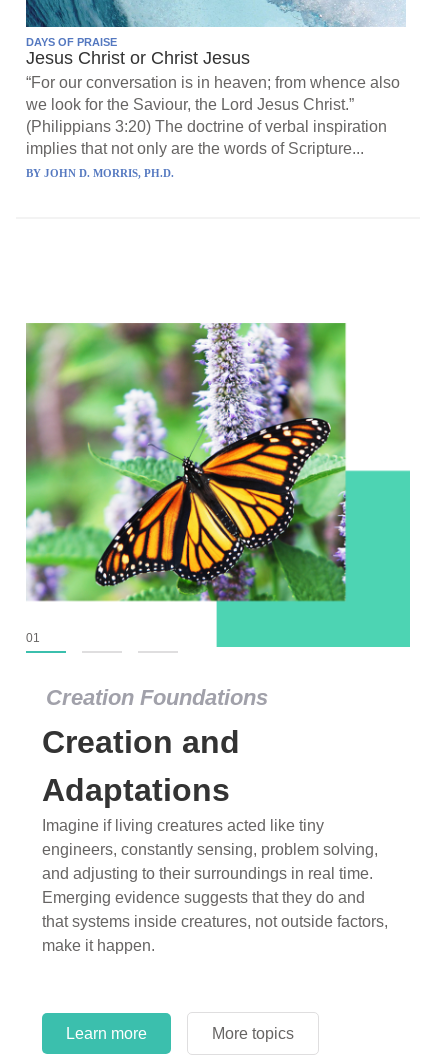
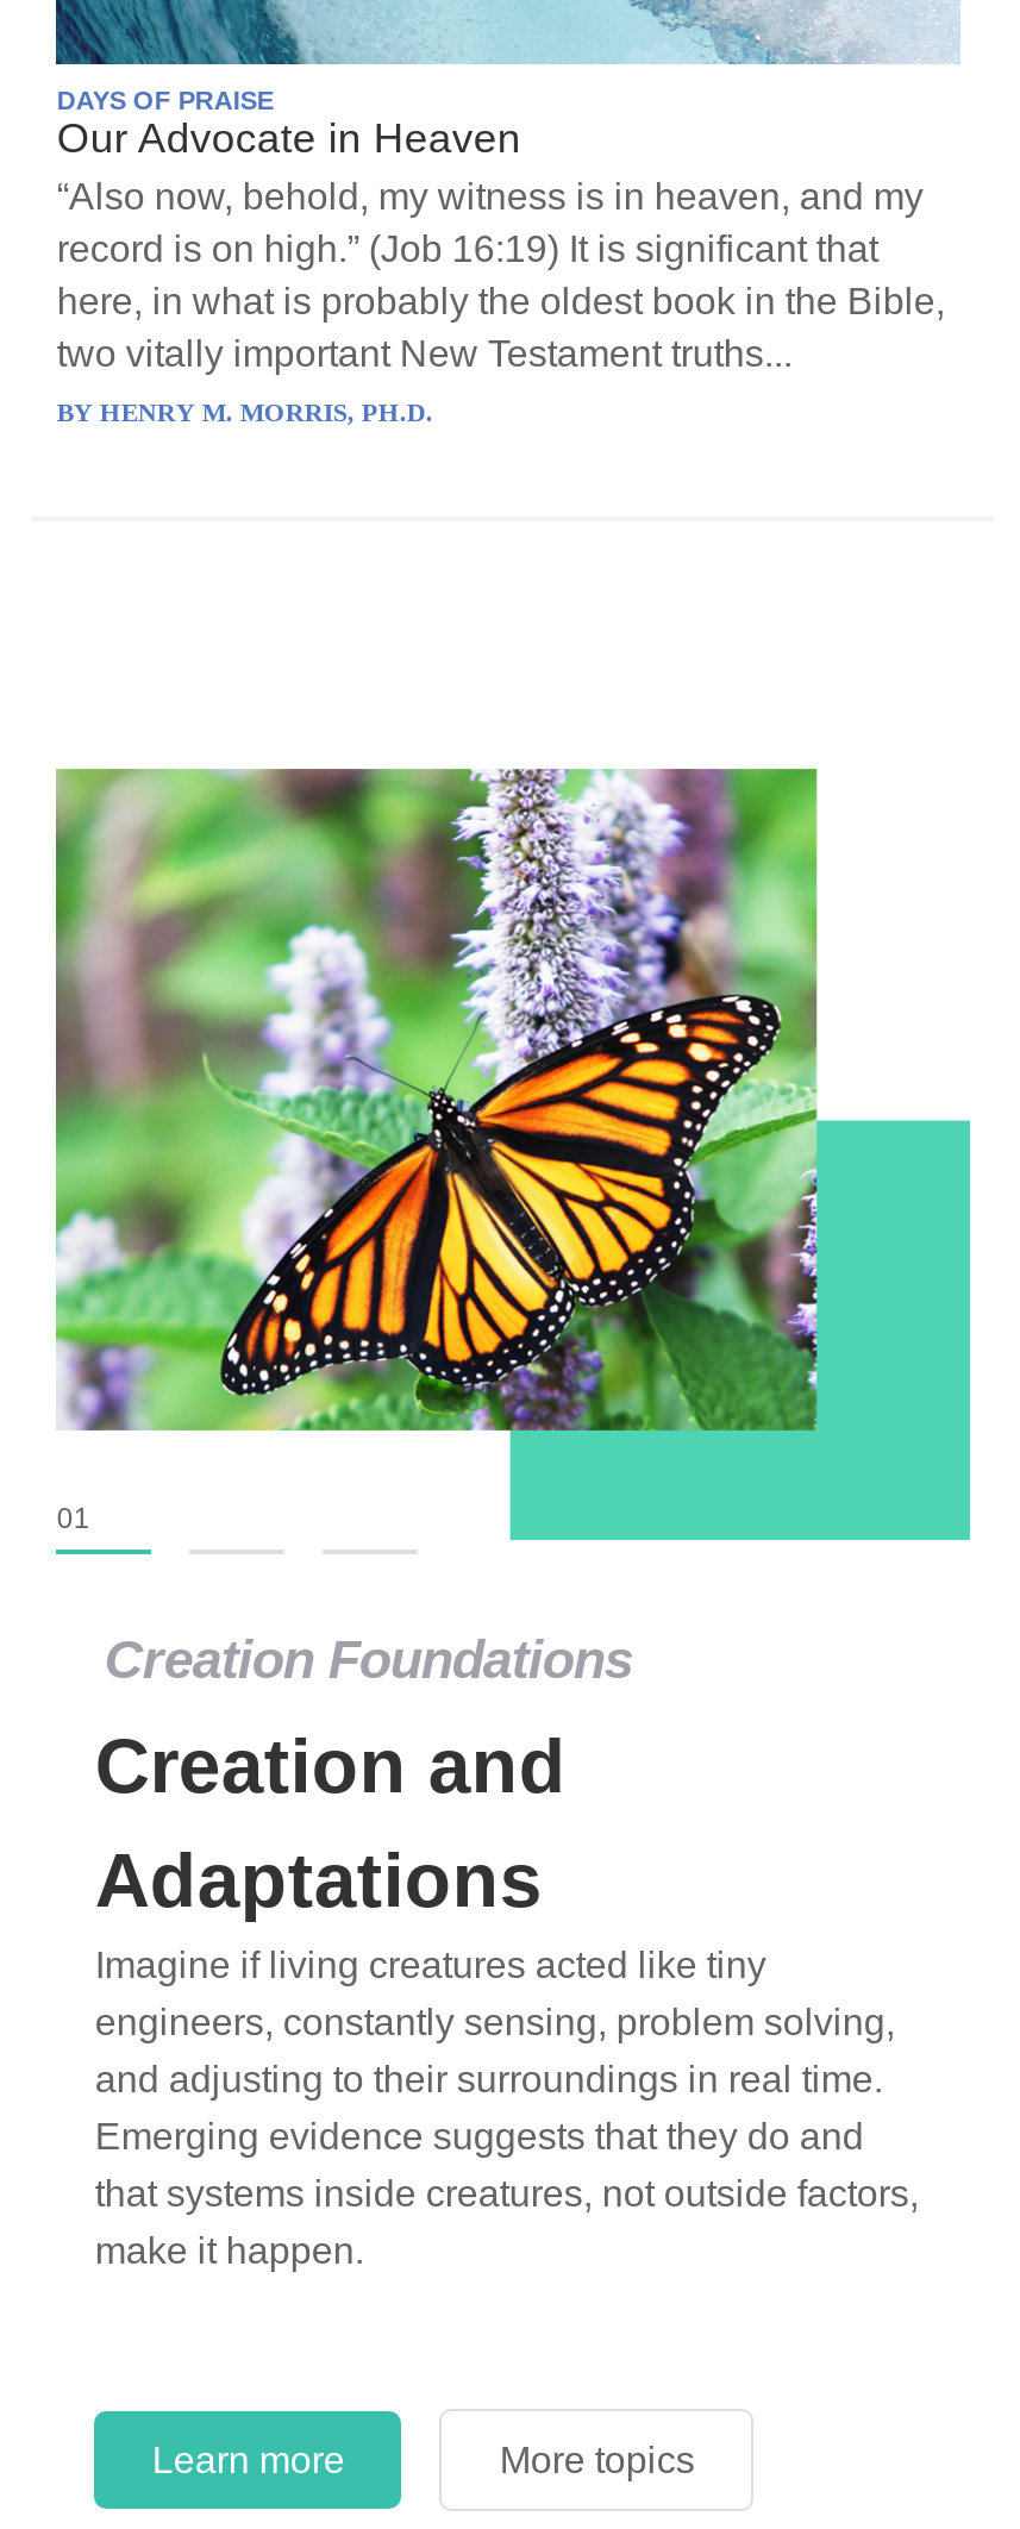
[26,47,400,156] Jesus Christ or Christ Jesus | “For our conversation is in heaven; from whence also | we look for the Saviour, the Lord Jesus Christ.” | (Philippians 3:20) The doctrine of verbal inspiration | implies that not only are the words of Scripture... -> [57,113,945,373] Our Advocate in Heaven | “Also now, behold, my witness is in heaven, and my | record is on high.” (Job 16:19) It is significant that | here, in what is probably the oldest book in the Bible, | two vitally important New Testament truths...
[26,166,174,178] BY JOHN D. MORRIS, PH.D. -> [57,396,433,425] BY HENRY M. MORRIS, PH.D.

